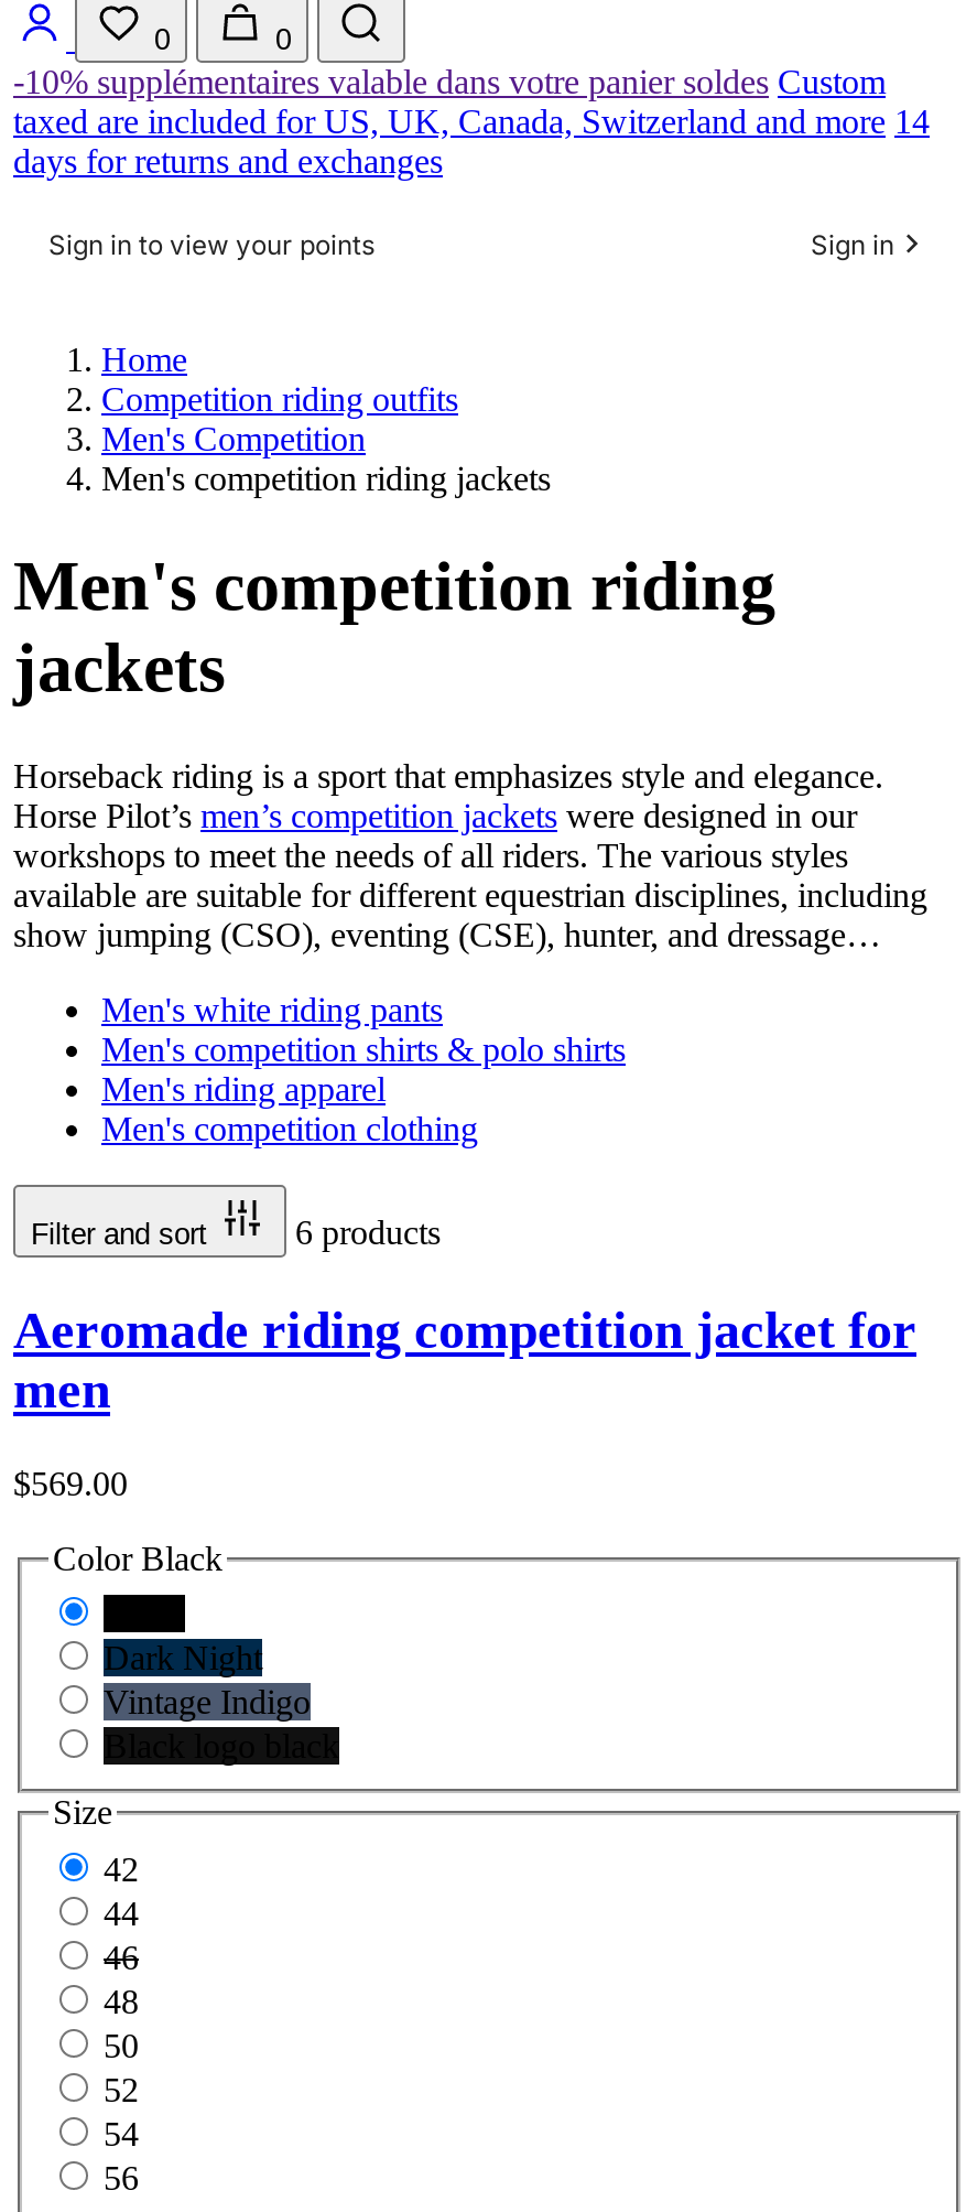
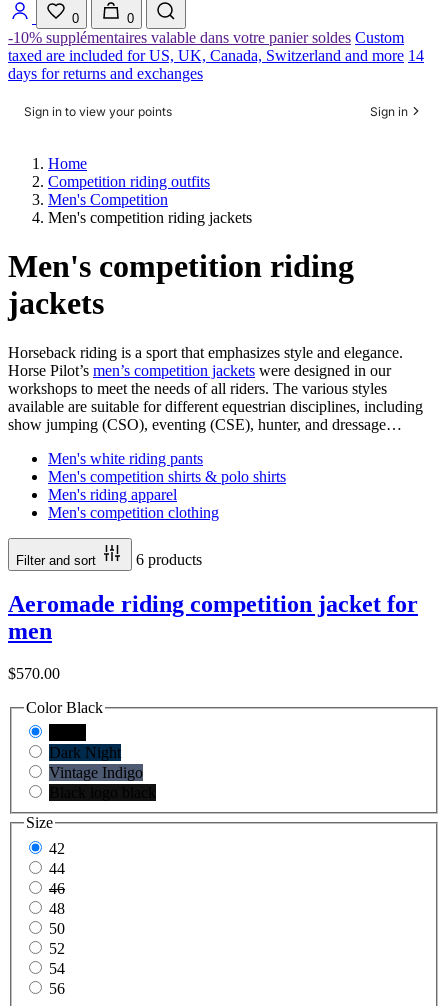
[13,1464,128,1502] $569.00 -> [8,665,60,682] $570.00

